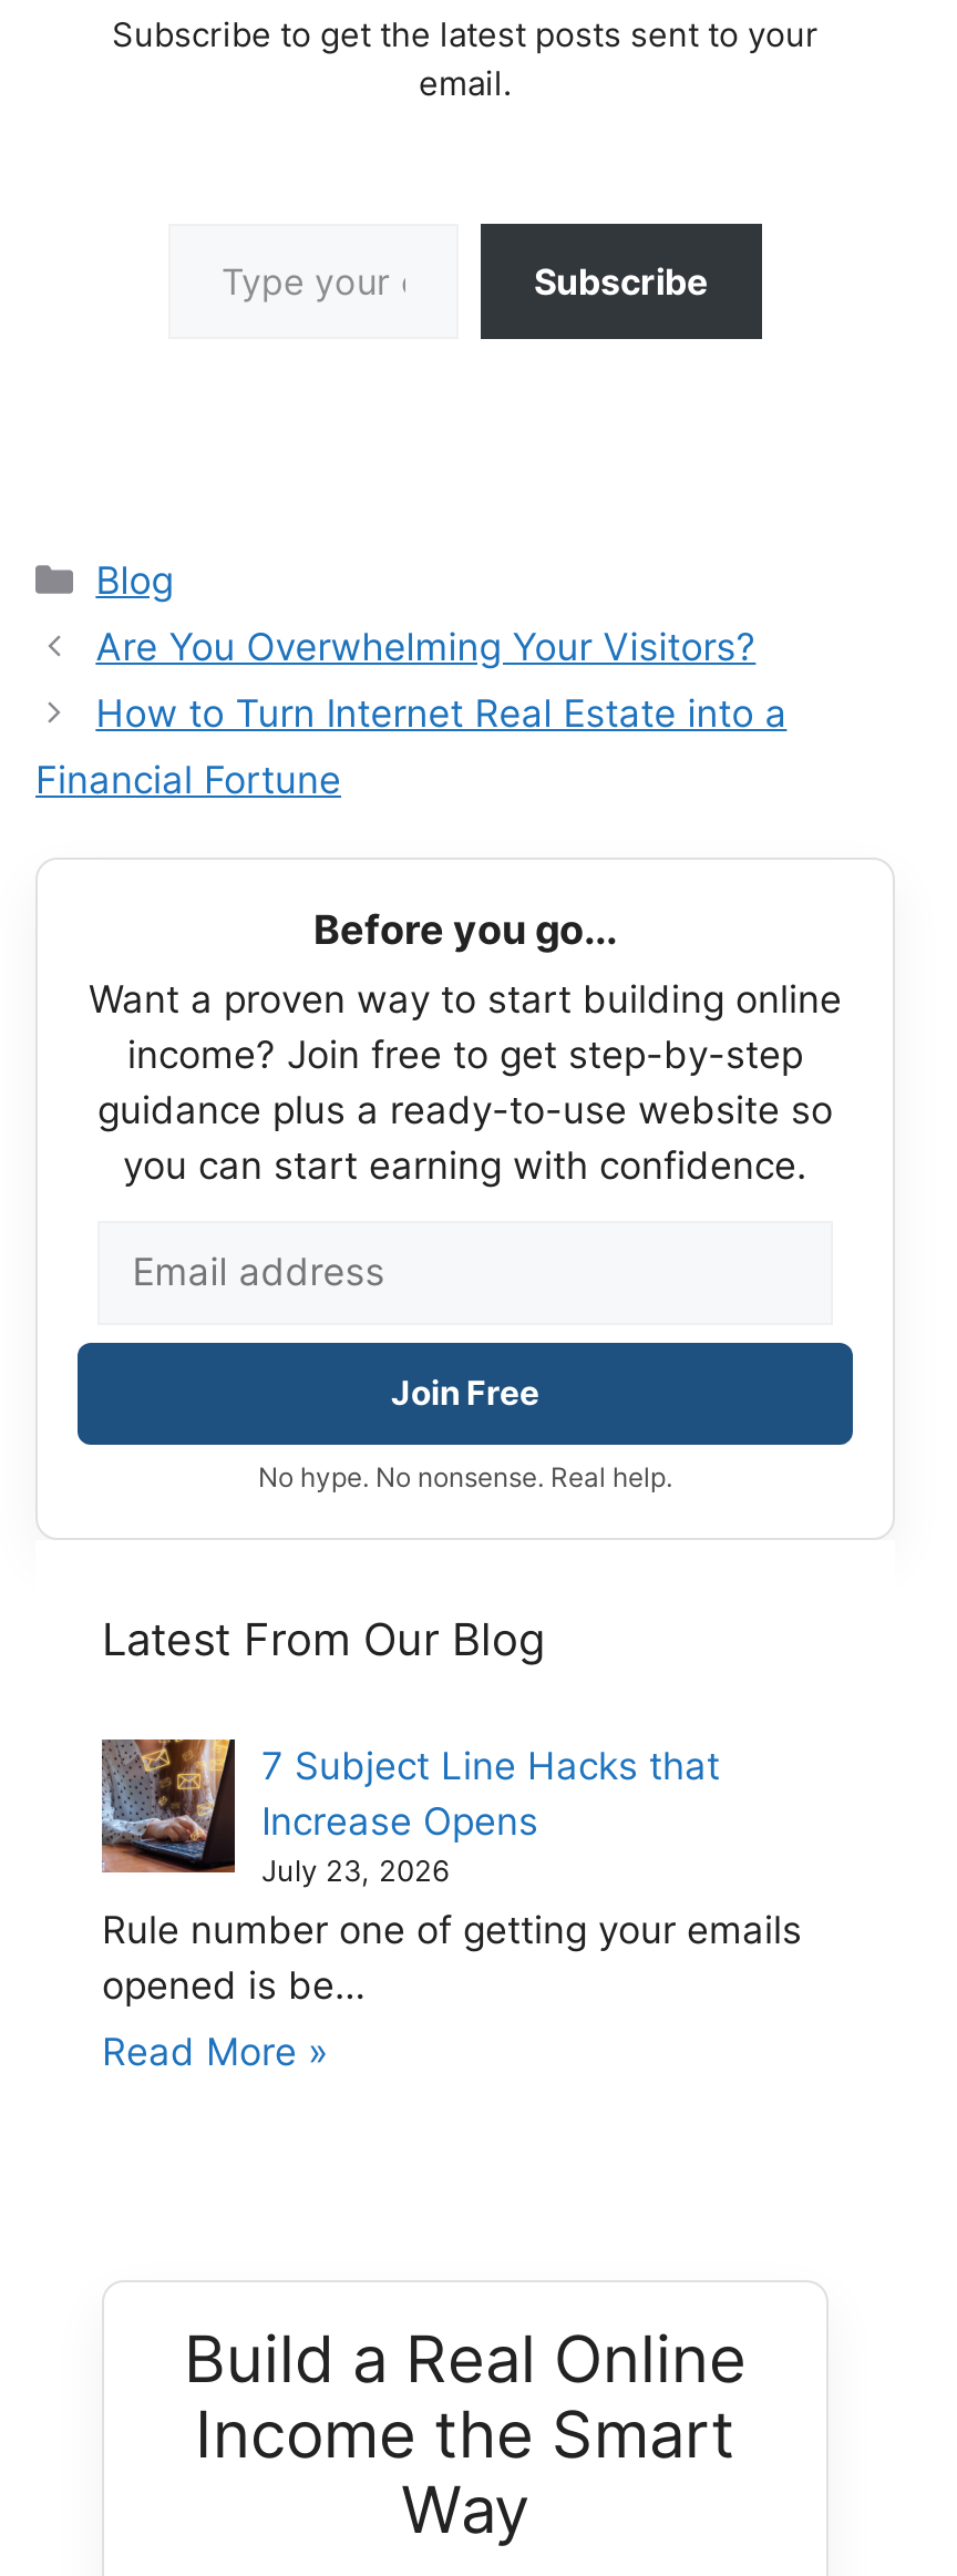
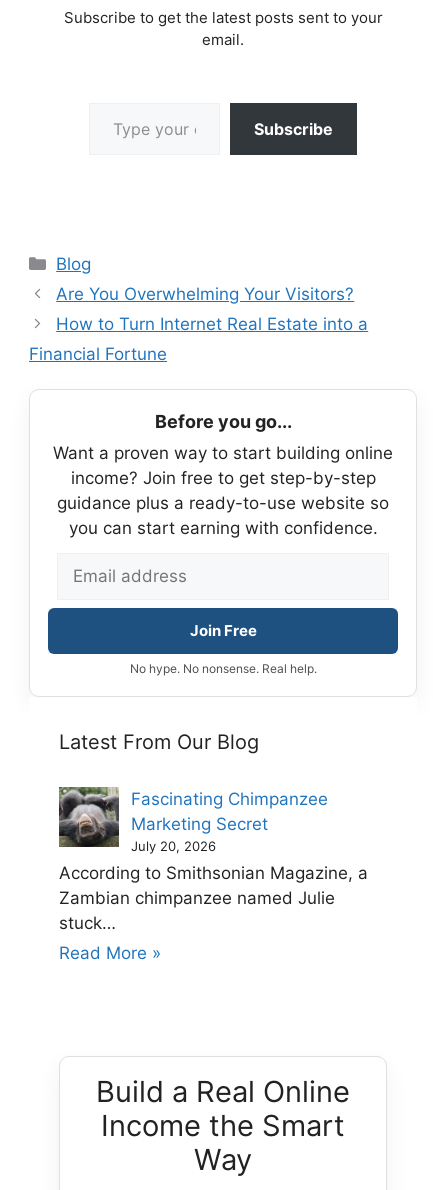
[102,1739,802,2008] [image] | 7 Subject Line Hacks that | Increase Opens | July 23, 2026 | Rule number one of getting your emails | opened is be… -> [59,787,368,933] [image] | Fascinating Chimpanzee | Marketing Secret | July 20, 2026 | According to Smithsonian Magazine, a | Zambian chimpanzee named Julie | stuck…

